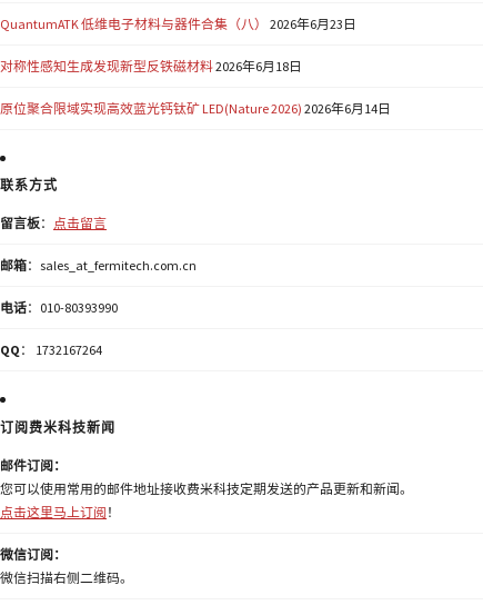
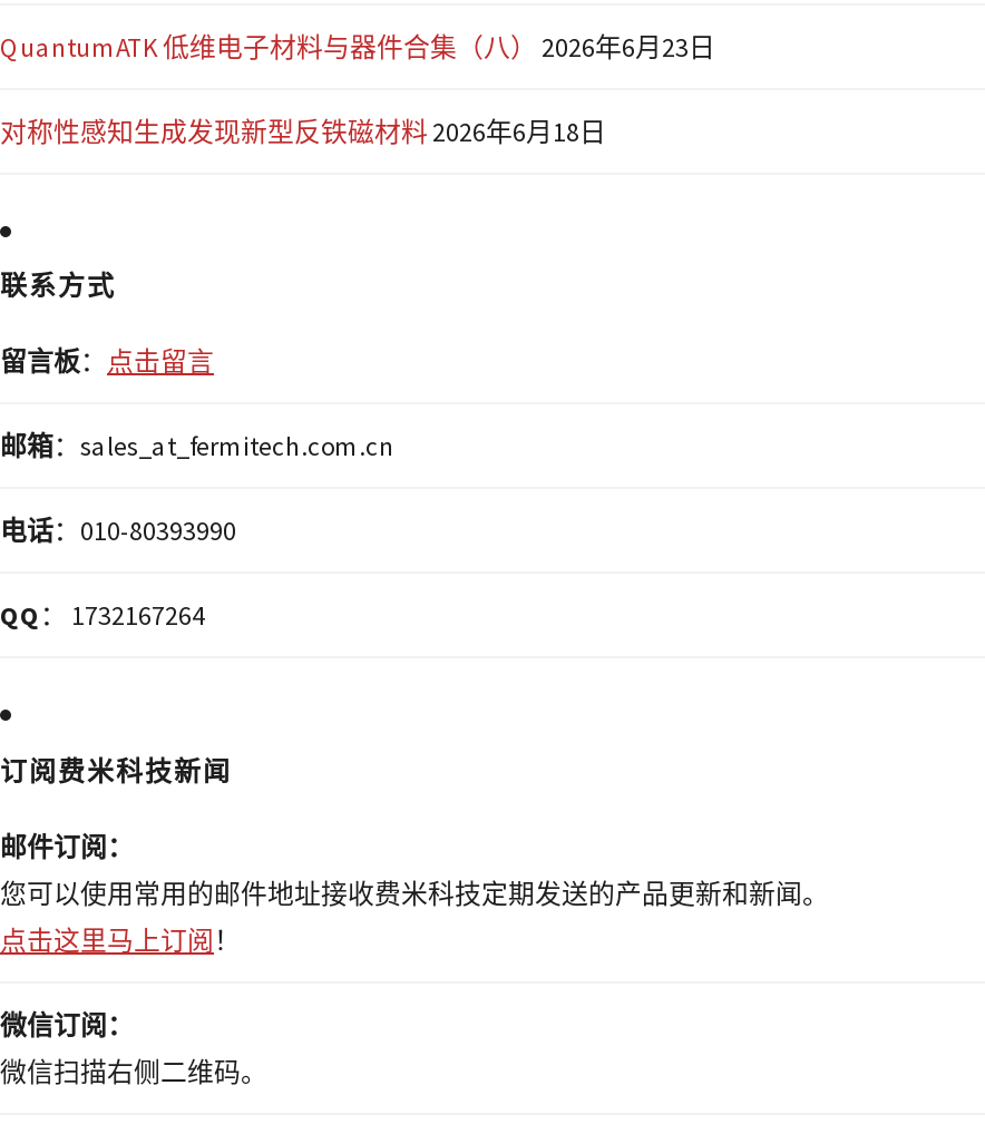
[0,100,391,116] 原位聚合限域实现高效蓝光钙钛矿 LED(Nature 2026) 2026年6月14日 -> none

